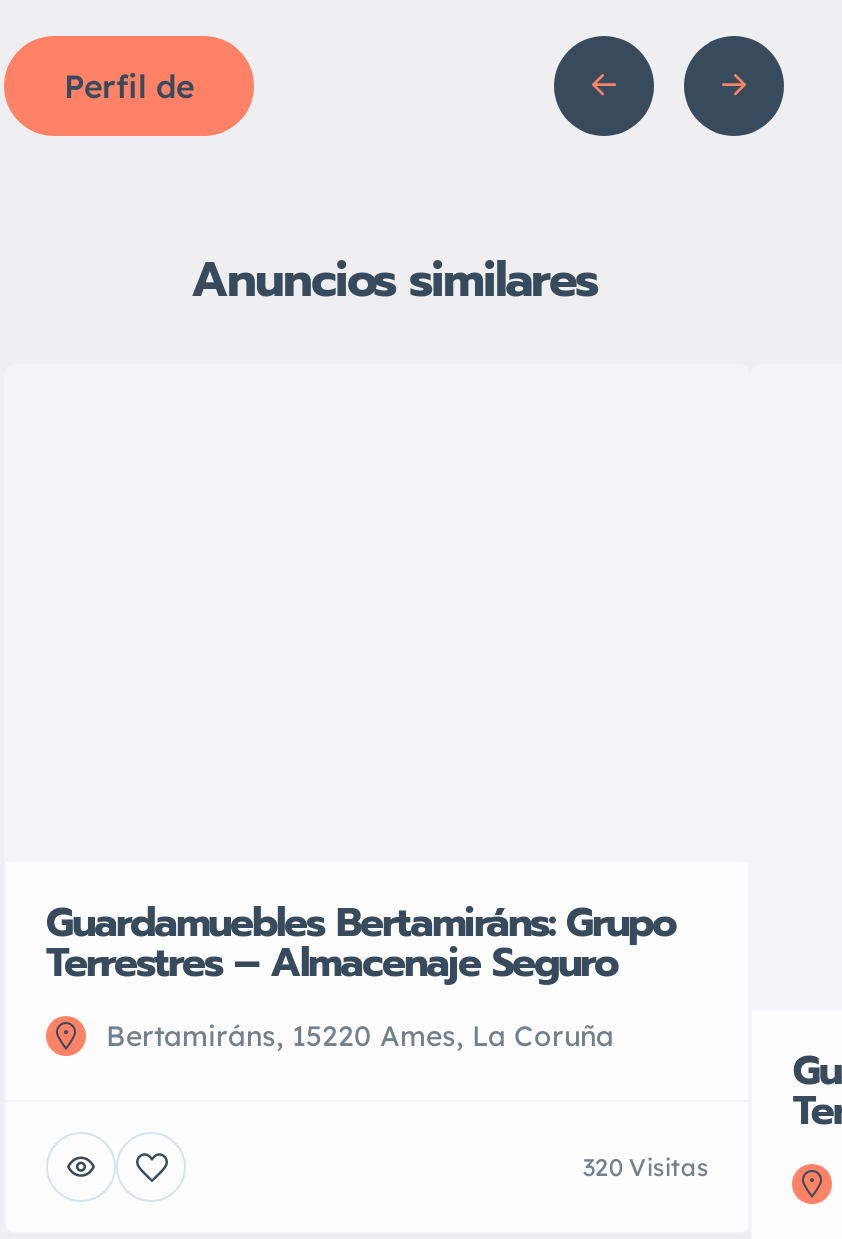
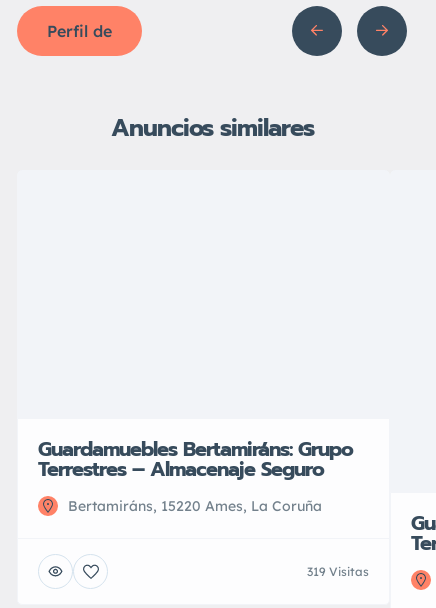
[583,1152,709,1182] 320 Visitas -> [307,564,369,579] 319 Visitas

